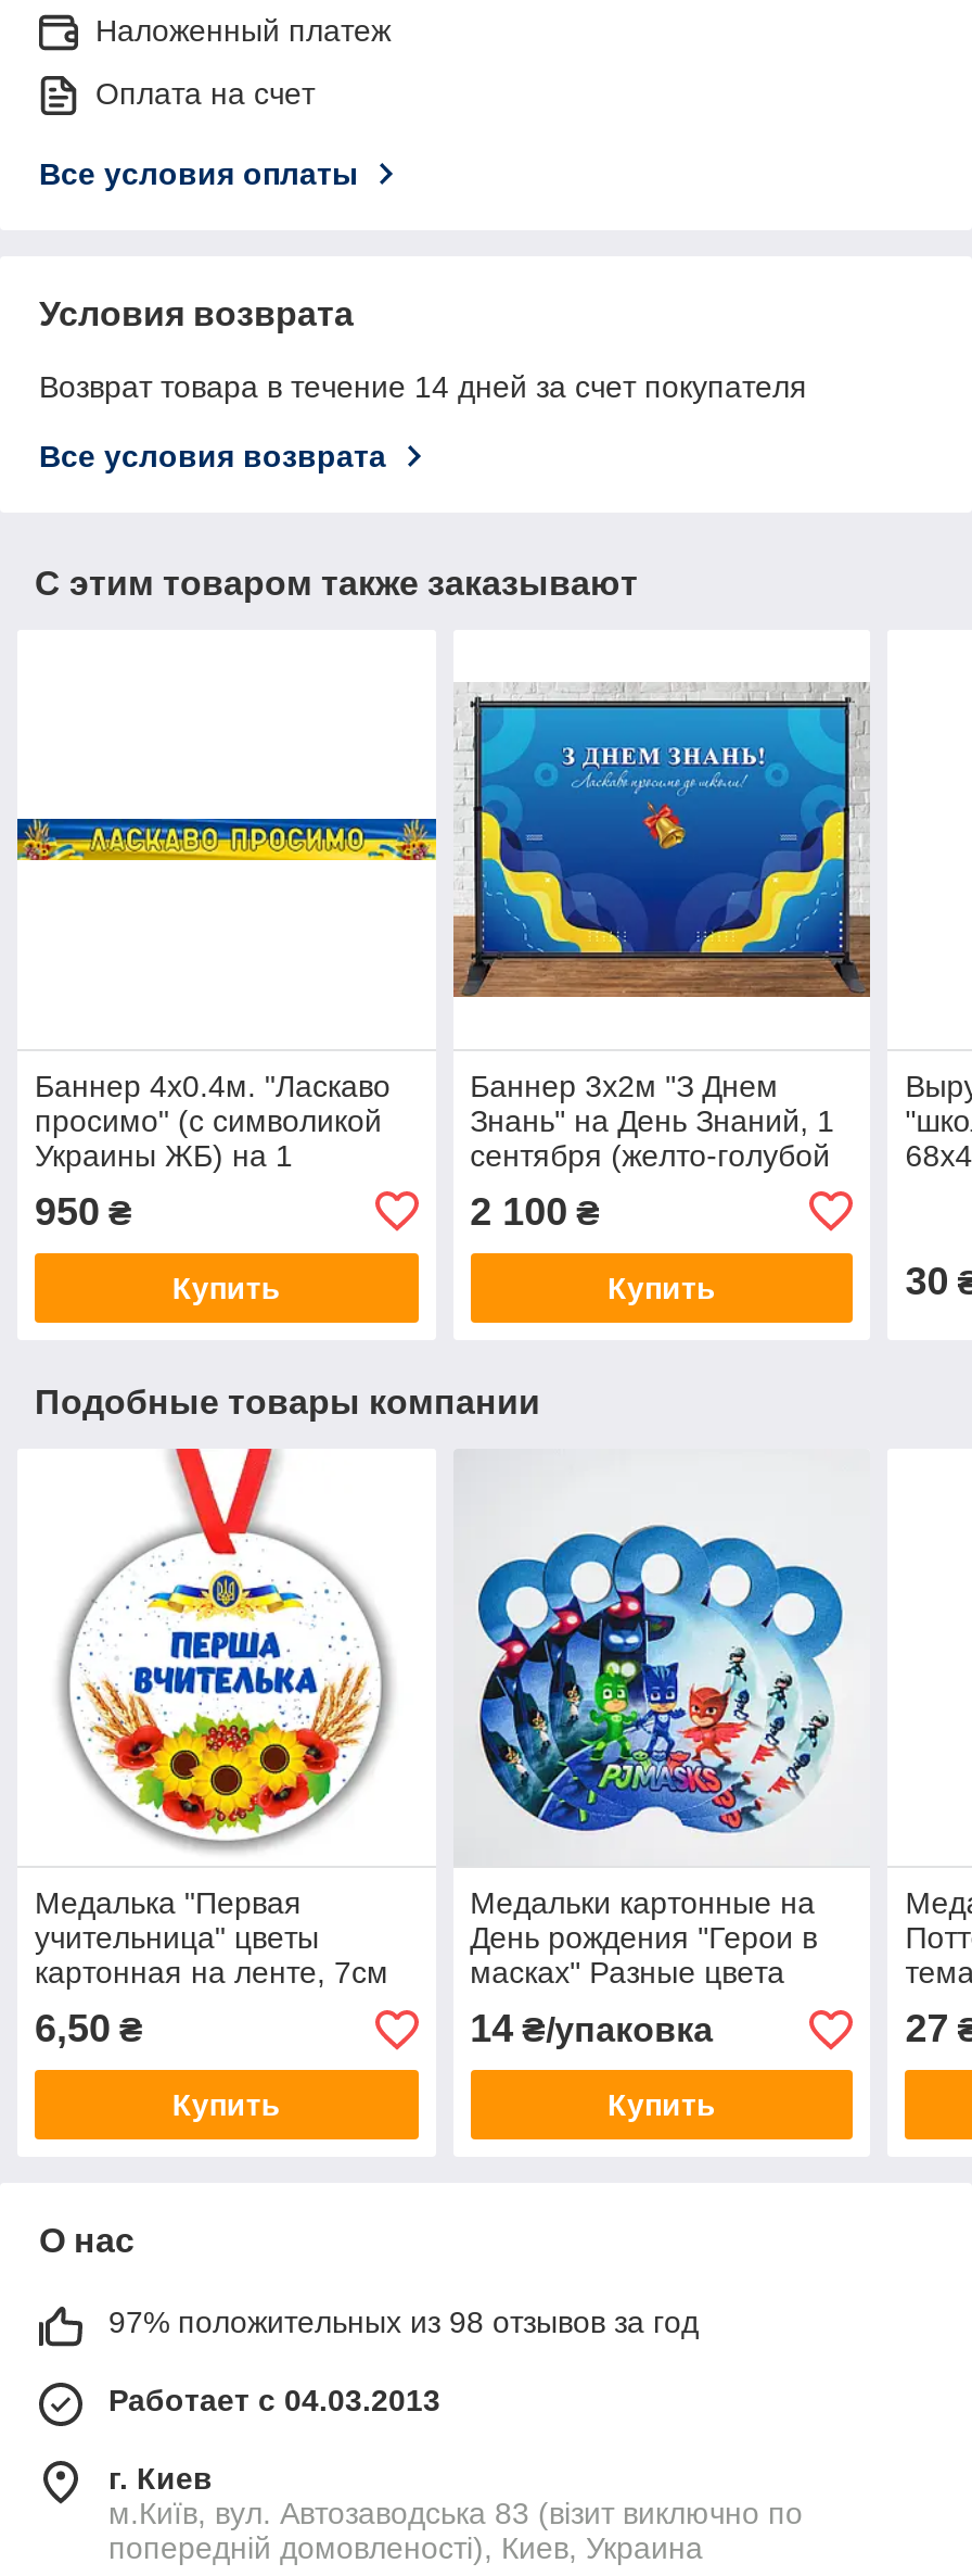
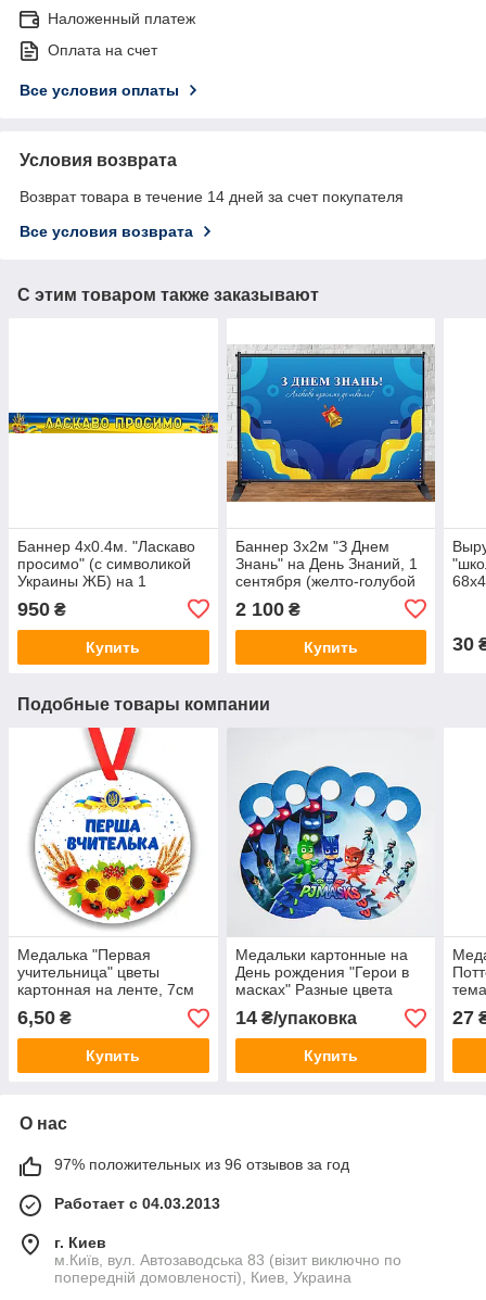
[108,2306,699,2340] 97% положительных из 98 отзывов за год -> [54,1156,349,1173] 97% положительных из 96 отзывов за год

